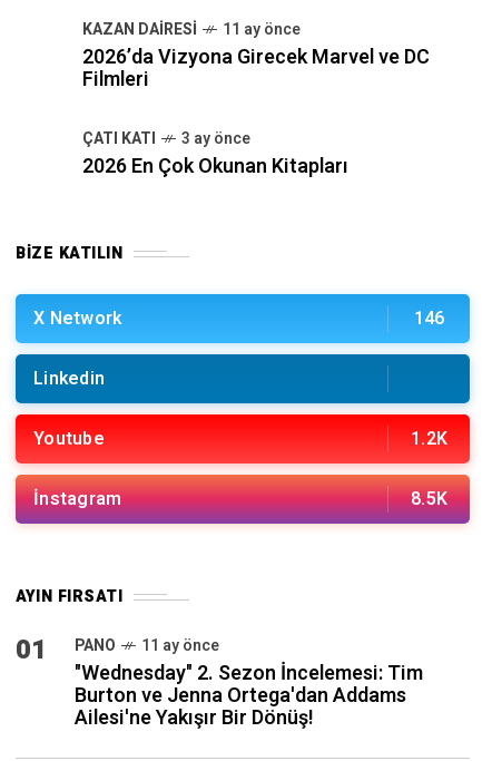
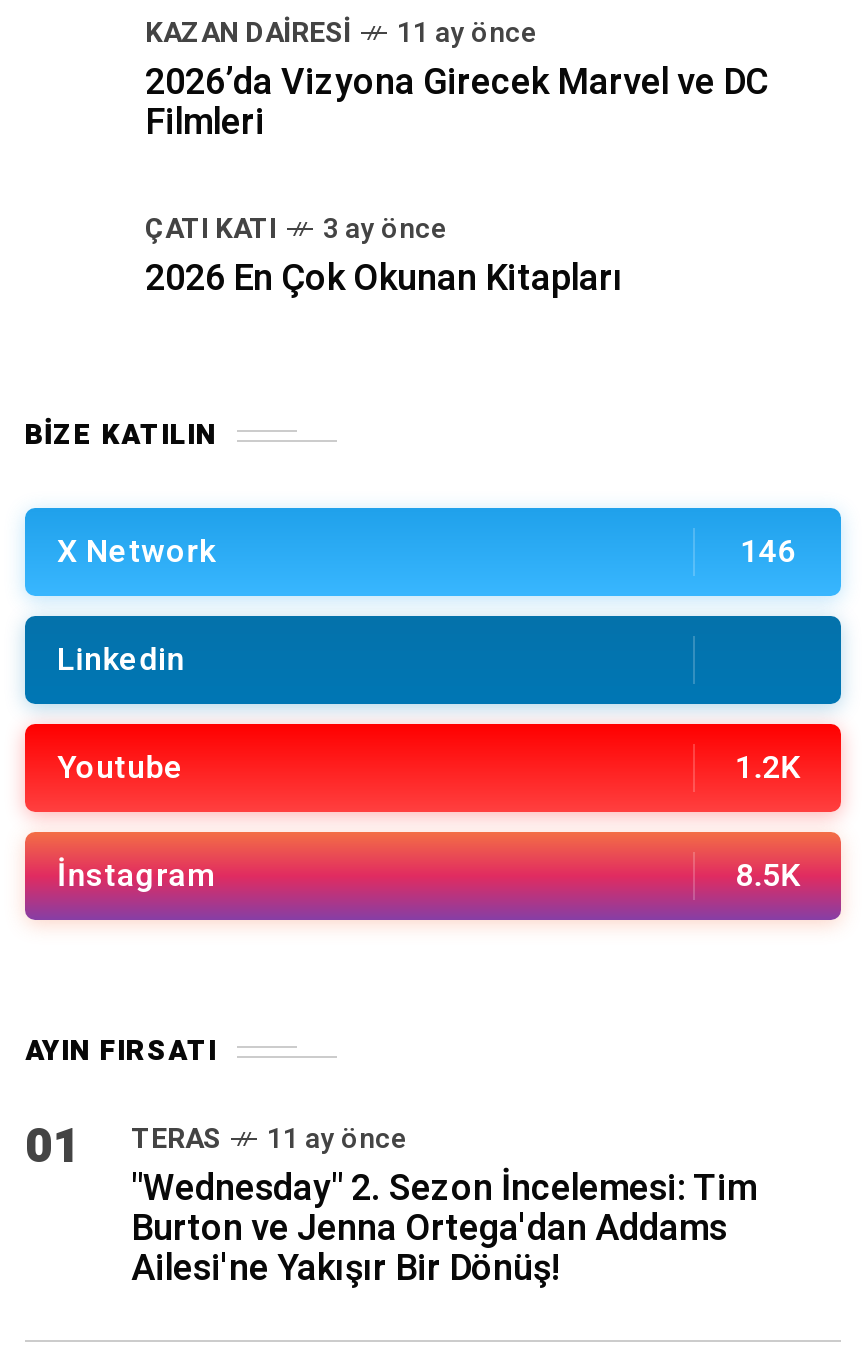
[75,634,116,657] PANO -> [131,1118,221,1160] TERAS

